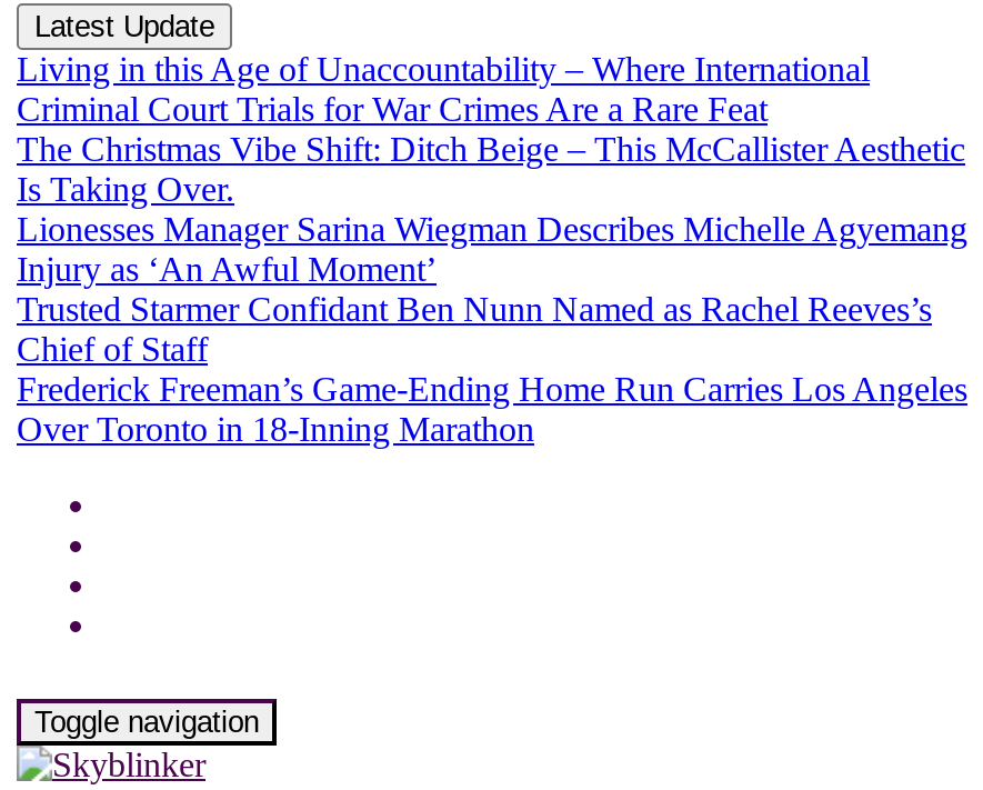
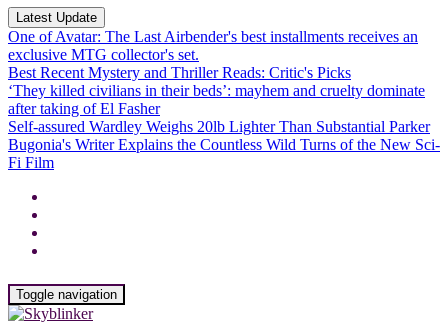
[17,50,967,448] Living in this Age of Unaccountability – Where International | Criminal Court Trials for War Crimes Are a Rare Feat | The Christmas Vibe Shift: Ditch Beige – This McCallister Aesthetic | Is Taking Over. | Lionesses Manager Sarina Wiegman Describes Michelle Agyemang | Injury as ‘An Awful Moment’ | Trusted Starmer Confidant Ben Nunn Named as Rachel Reeves’s | Chief of Staff | Frederick Freeman’s Game-Ending Home Run Carries Los Angeles | Over Toronto in 18-Inning Marathon -> [8,28,440,171] One of Avatar: The Last Airbender's best installments receives an | exclusive MTG collector's set. | Best Recent Mystery and Thriller Reads: Critic's Picks | ‘They killed civilians in their beds’: mayhem and cruelty dominate | after taking of El Fasher | Self-assured Wardley Weighs 20lb Lighter Than Substantial Parker | Bugonia's Writer Explains the Countless Wild Turns of the New Sci- | Fi Film

